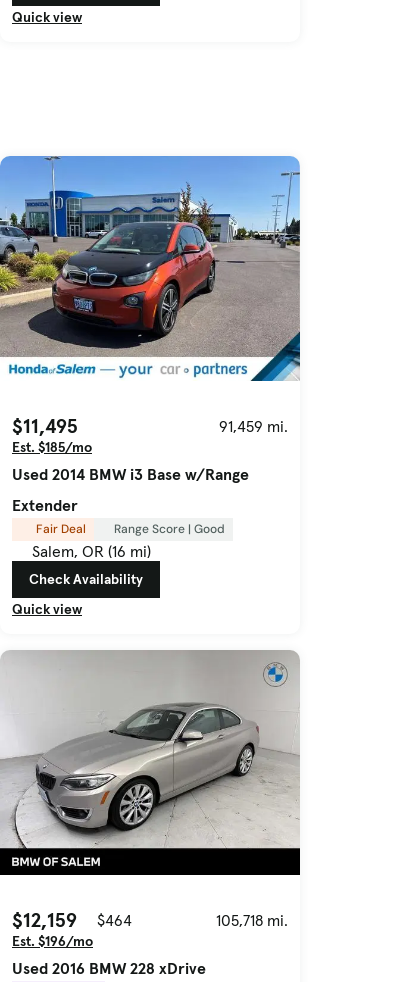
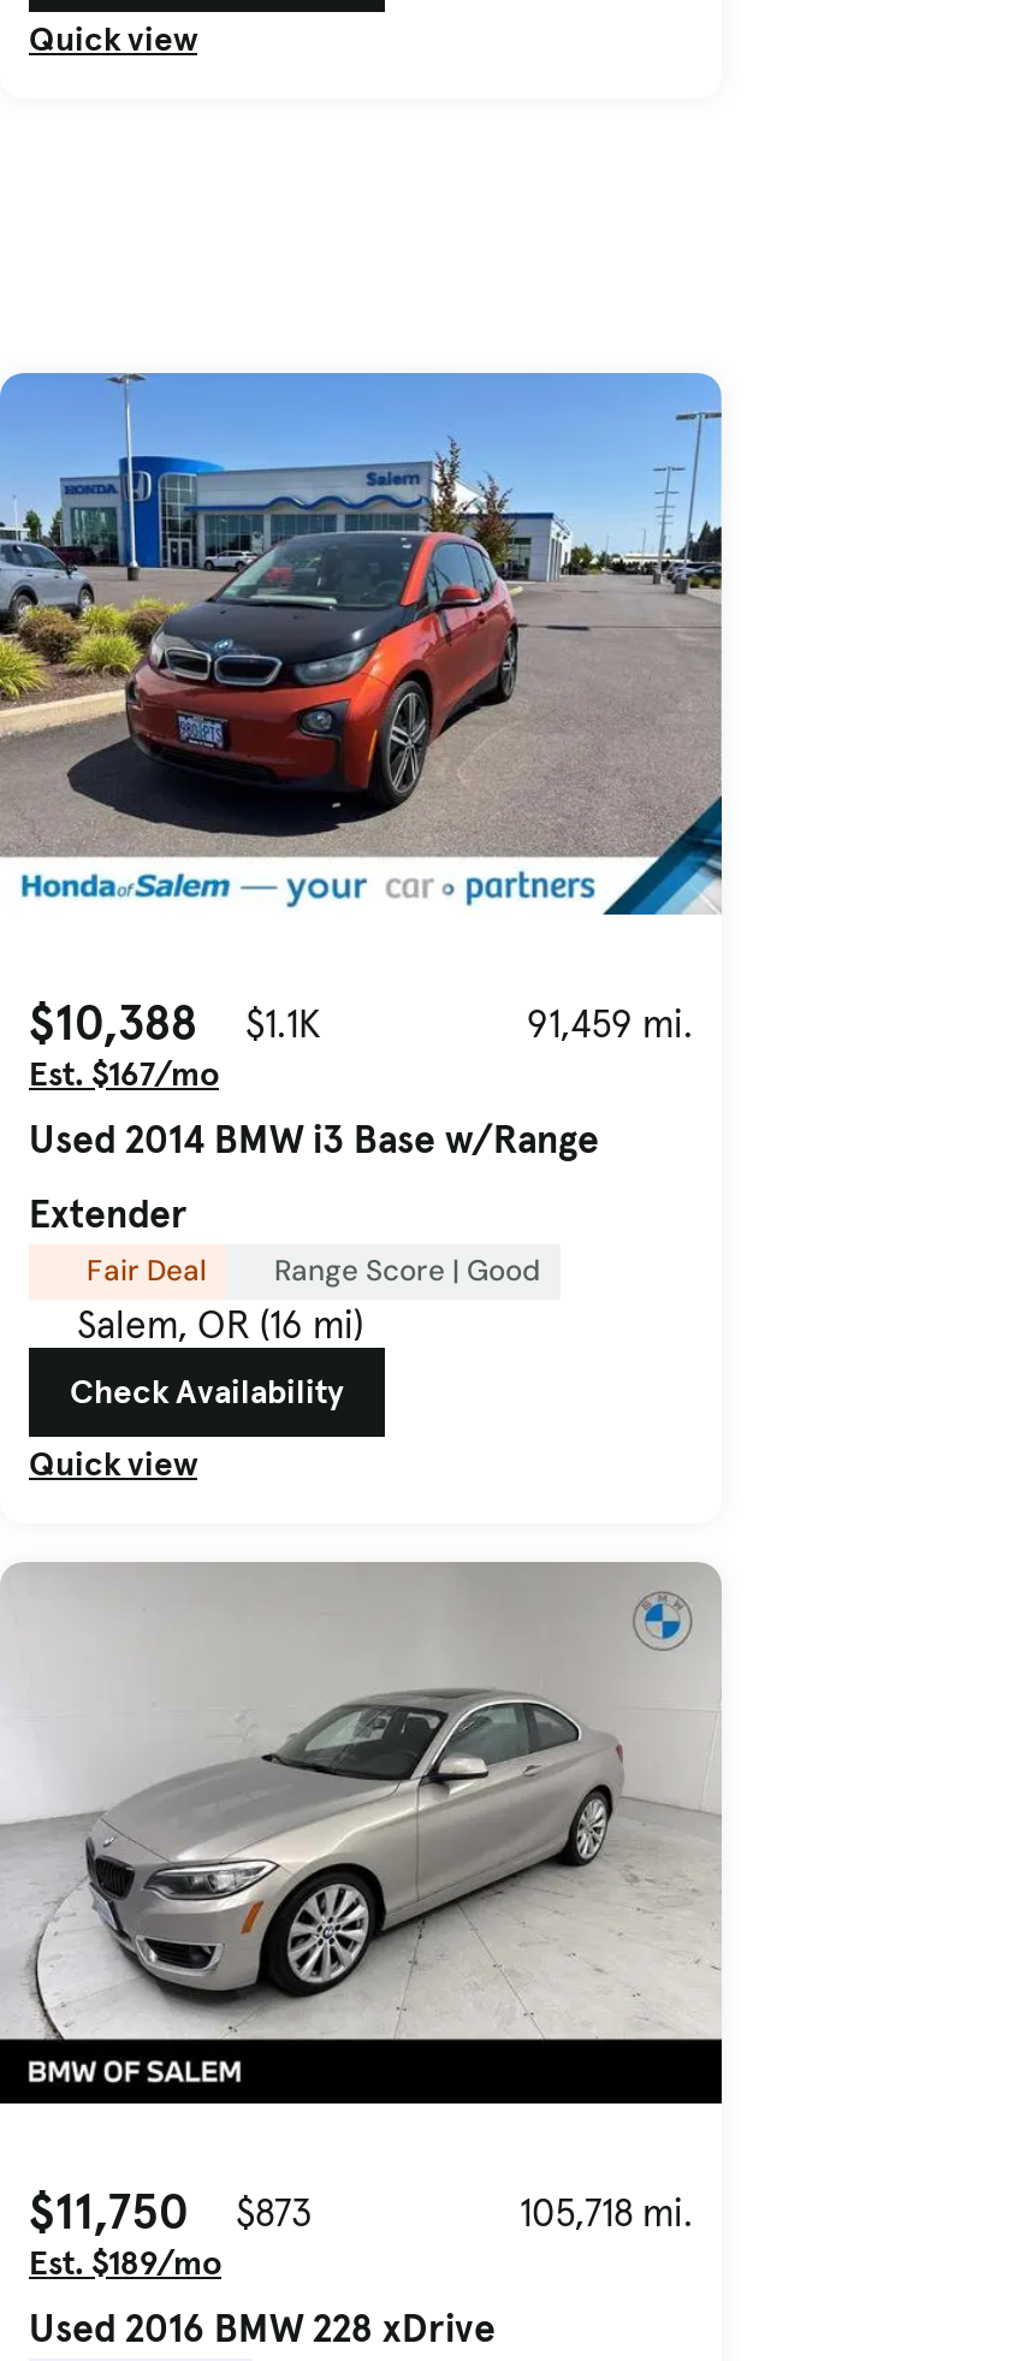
[12,413,78,439] $11,495 -> [29,992,320,1054] $10,388 | $1.1K
[12,438,92,456] Est. $185/mo -> [29,1052,219,1095] Est. $167/mo
[12,907,77,933] $12,159 -> [29,2180,188,2243] $11,750
[97,910,132,930] $464 -> [236,2188,313,2236] $873
[12,932,93,950] Est. $196/mo -> [29,2241,221,2284] Est. $189/mo

